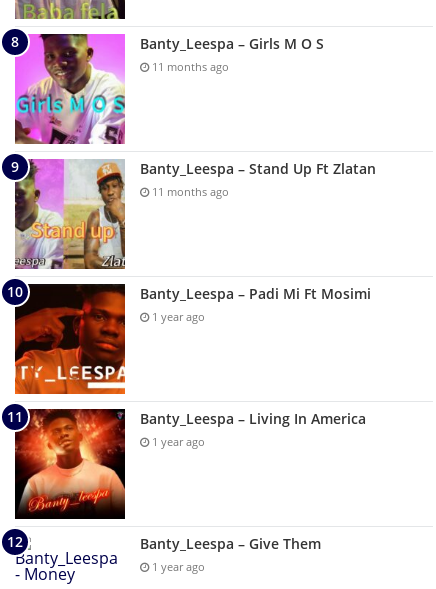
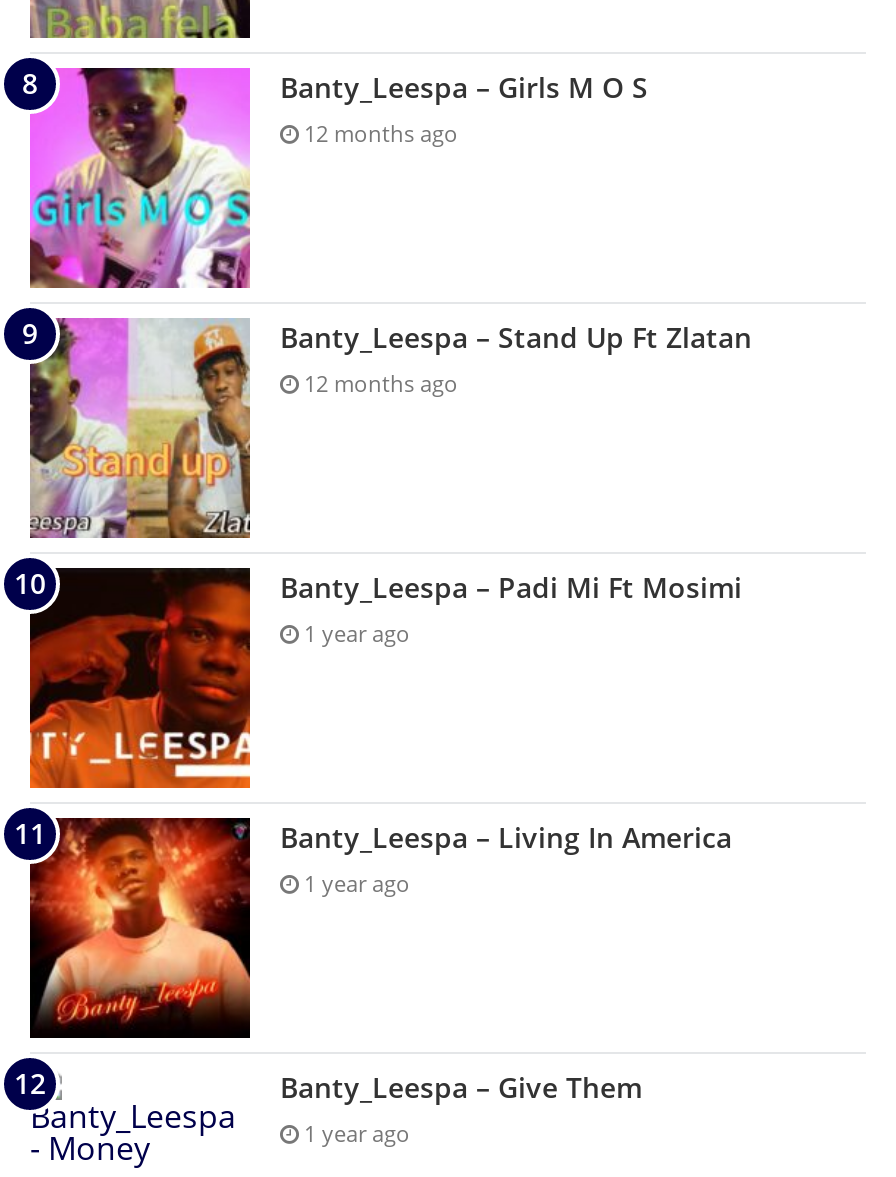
[149,59,229,74] 11 months ago -> [298,119,458,149] 12 months ago
[149,184,229,199] 11 months ago -> [298,369,458,399] 12 months ago

